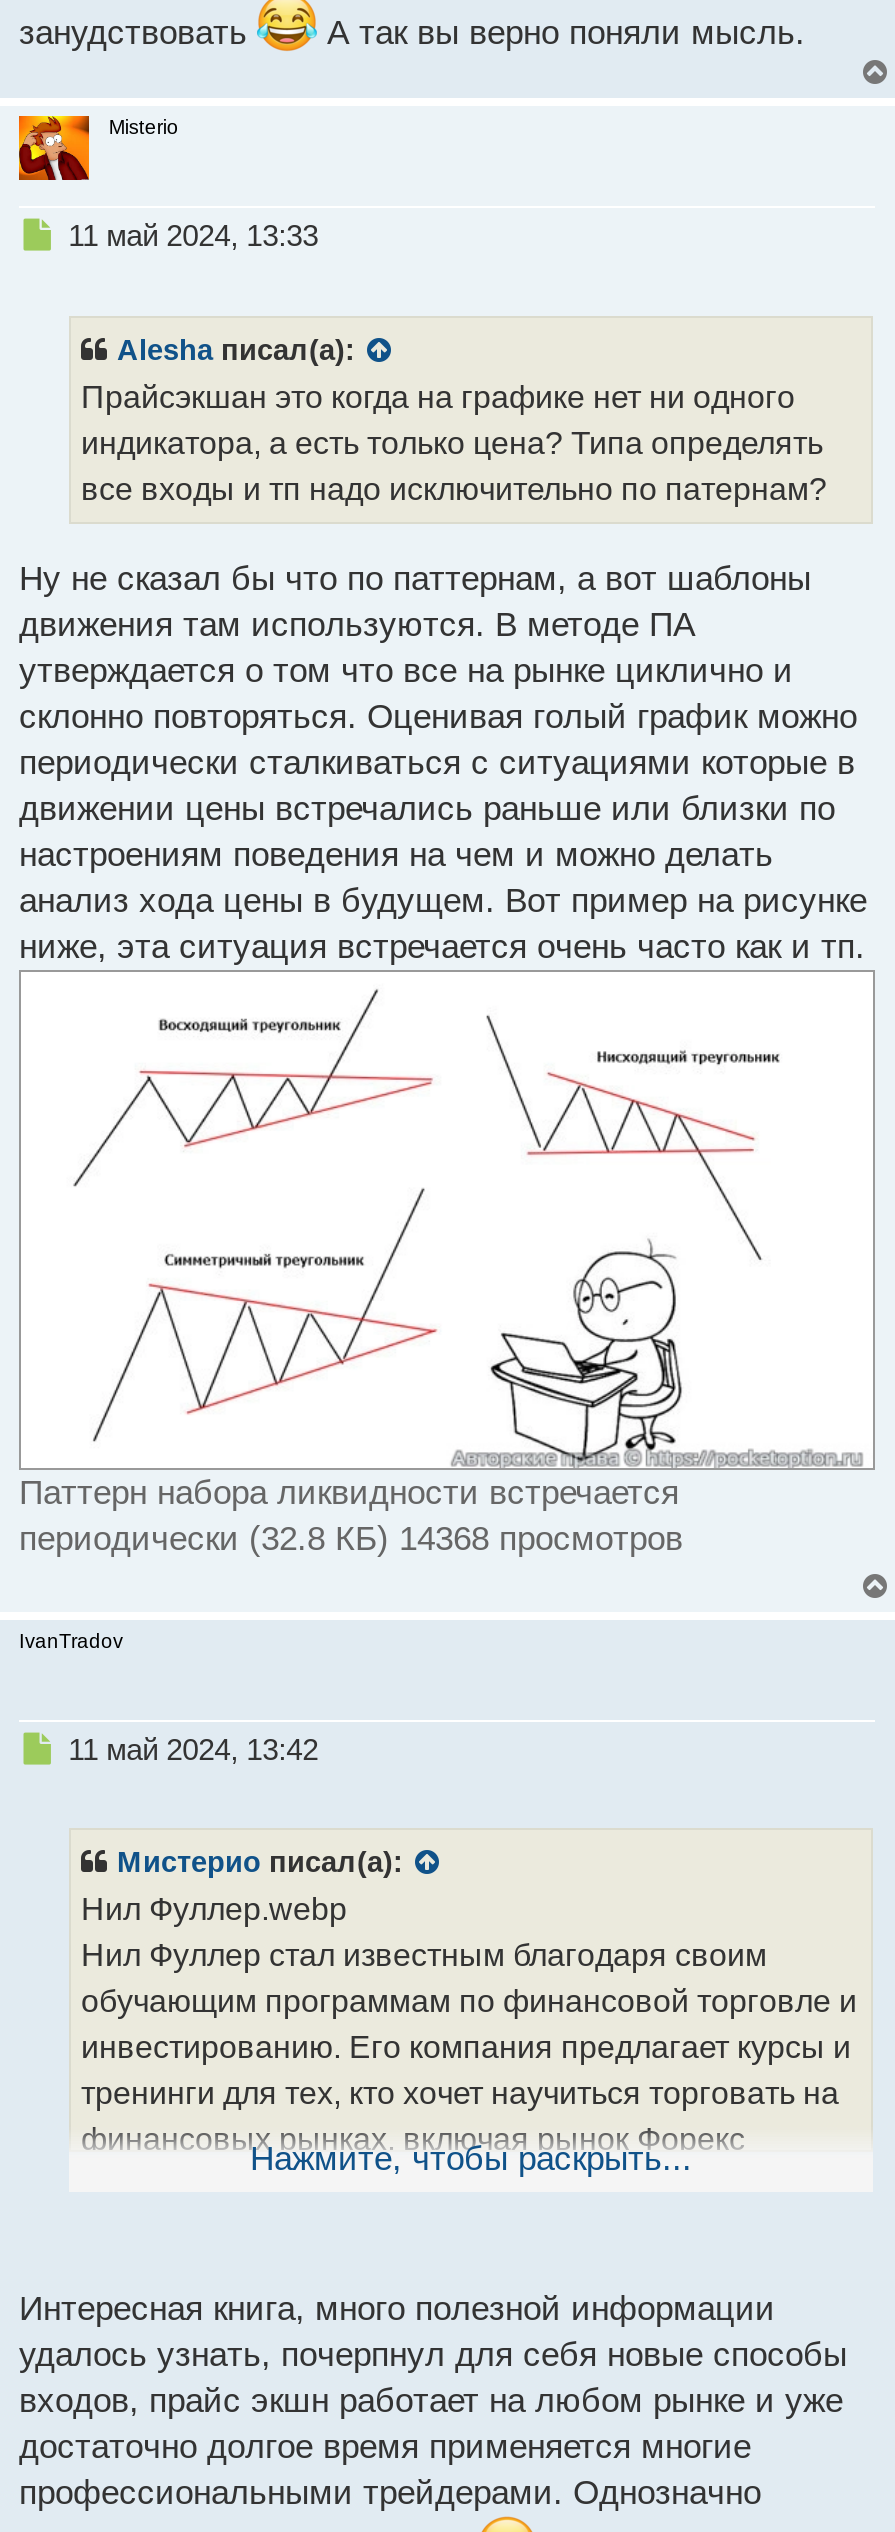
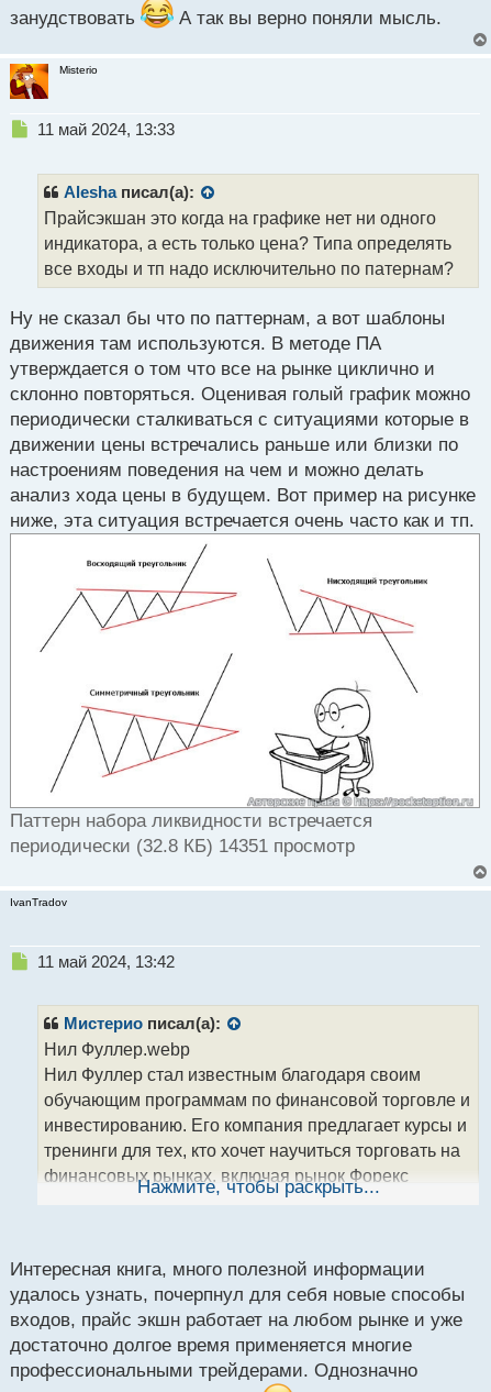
[19,1520,683,1558] периодически (32.8 КБ) 14368 просмотров -> [10,836,355,857] периодически (32.8 КБ) 14351 просмотр

